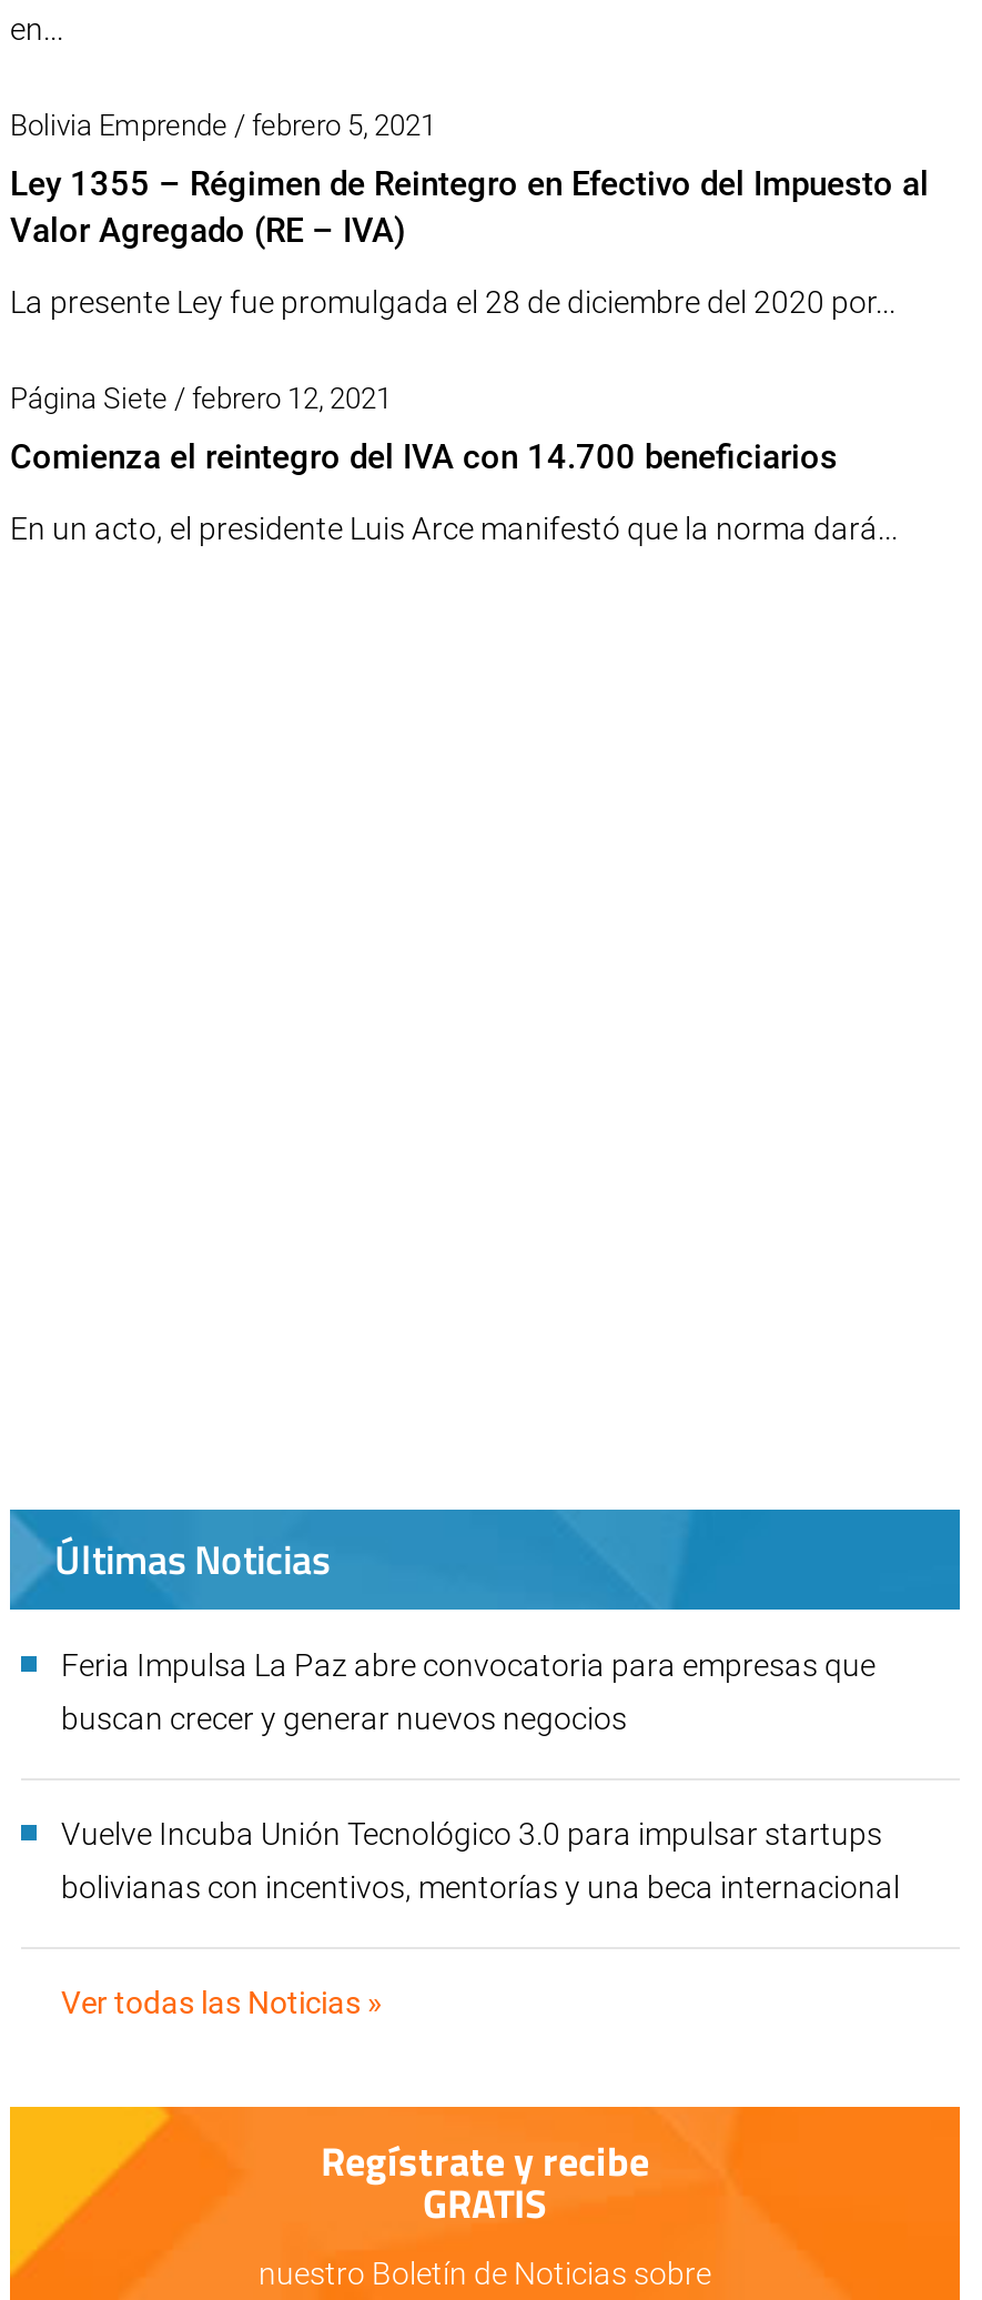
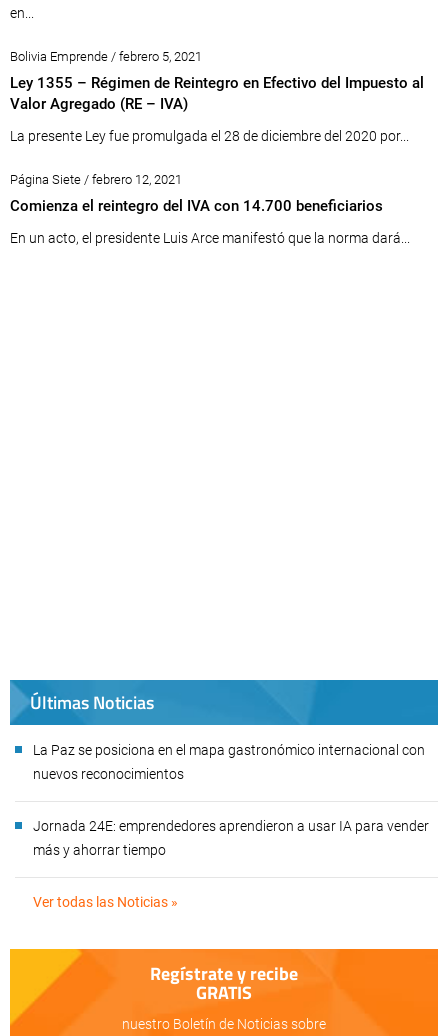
[61,1647,875,1682] Feria Impulsa La Paz abre convocatoria para empresas que -> [33,742,425,758] La Paz se posiciona en el mapa gastronómico internacional con
[61,1700,627,1735] buscan crecer y generar nuevos negocios -> [33,766,184,782] nuevos reconocimientos
[61,1815,882,1851] Vuelve Incuba Unión Tecnológico 3.0 para impulsar startups -> [33,818,429,834] Jornada 24E: emprendedores aprendieron a usar IA para vender
[61,1869,907,1904] bolivianas con incentivos, mentorías y una beca internacional -> [33,842,166,858] más y ahorrar tiempo

